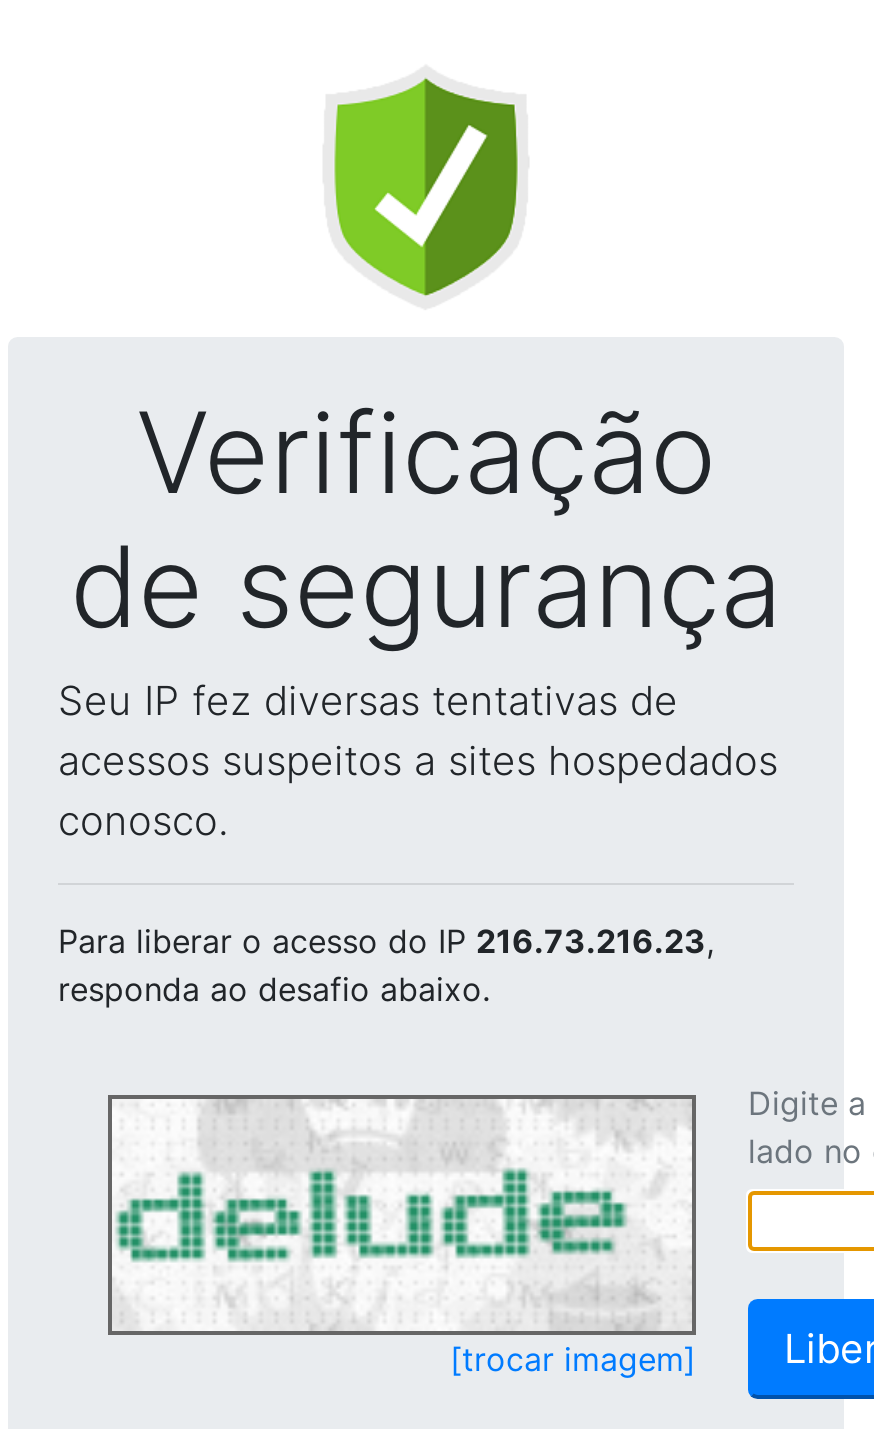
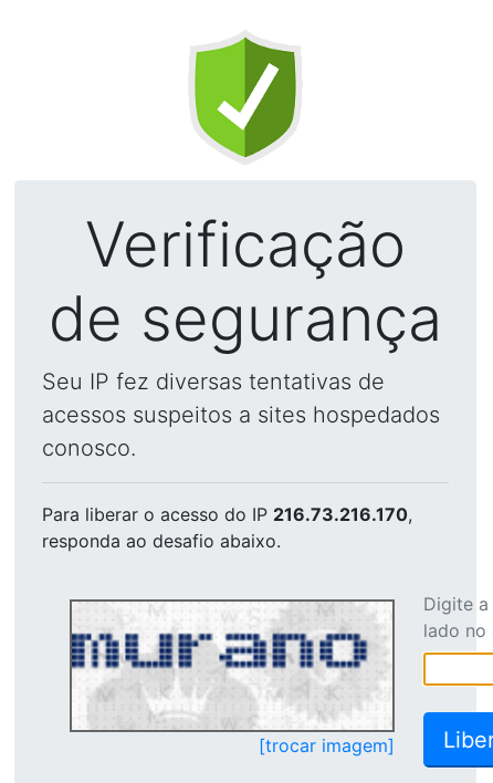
[58,921,714,961] Para liberar o acesso do IP 216.73.216.23, -> [42,503,412,525] Para liberar o acesso do IP 216.73.216.170,
[112,1103,672,1329] [image] -> [71,603,382,729] [image]

